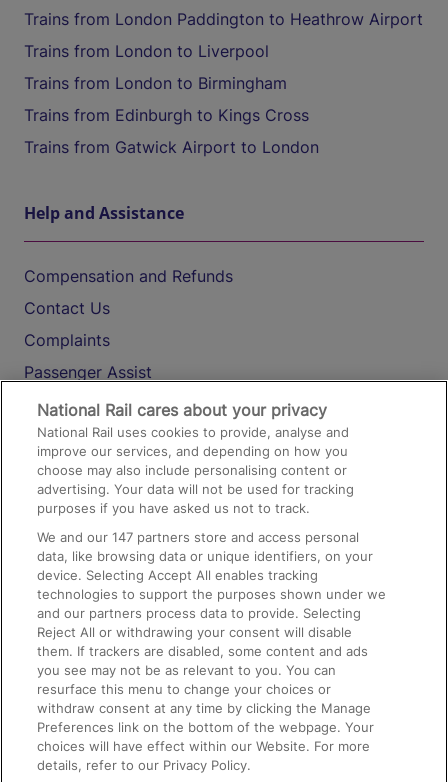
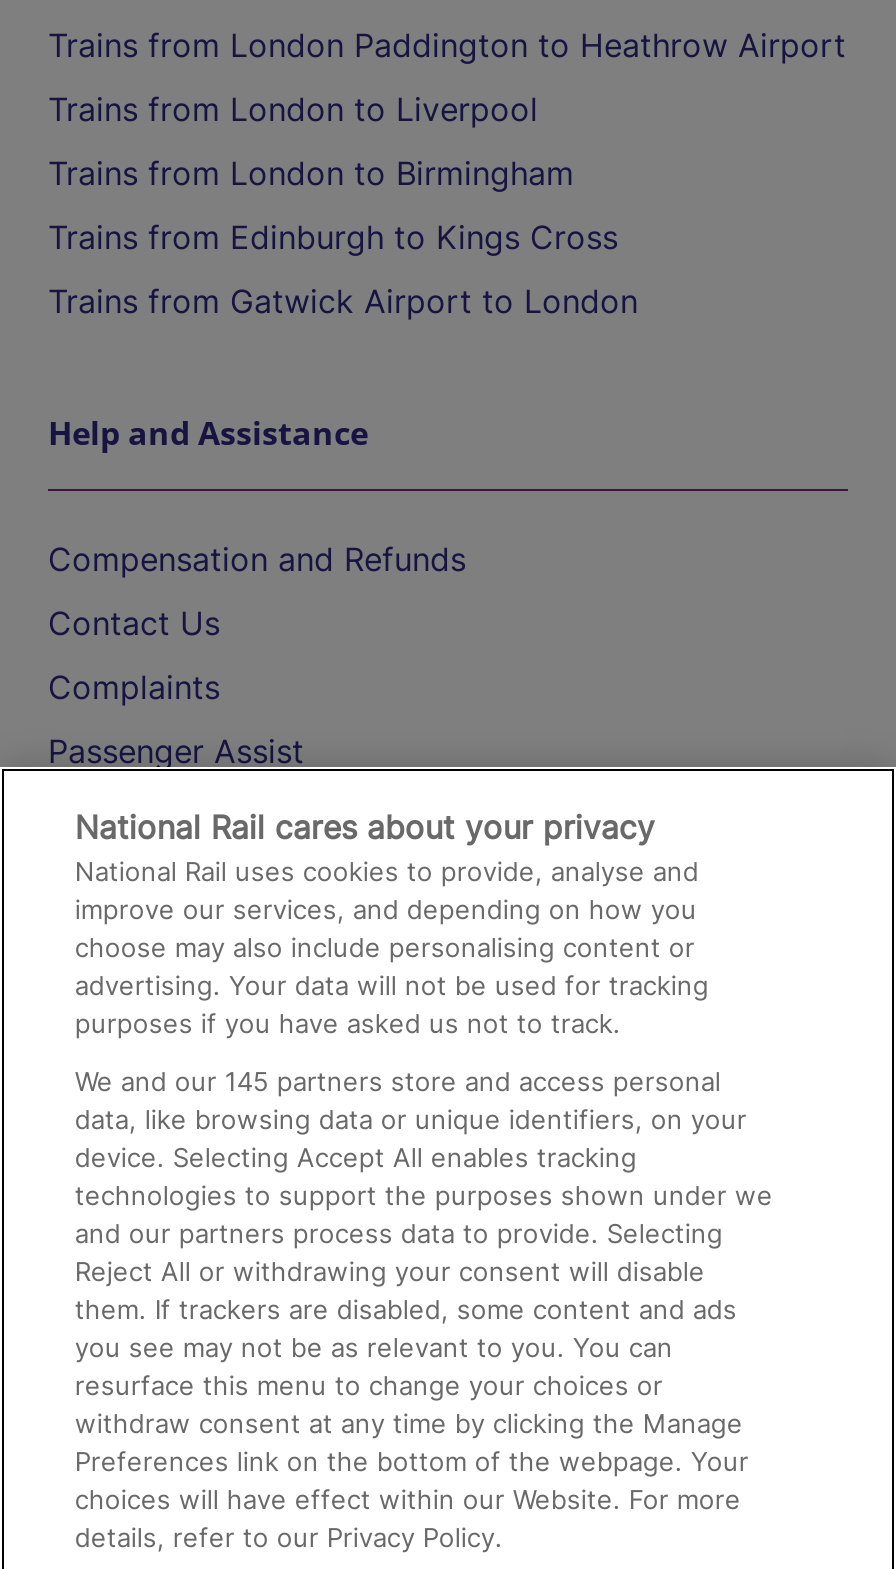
[37,529,359,545] We and our 147 partners store and access personal -> [75,1065,721,1097] We and our 145 partners store and access personal

